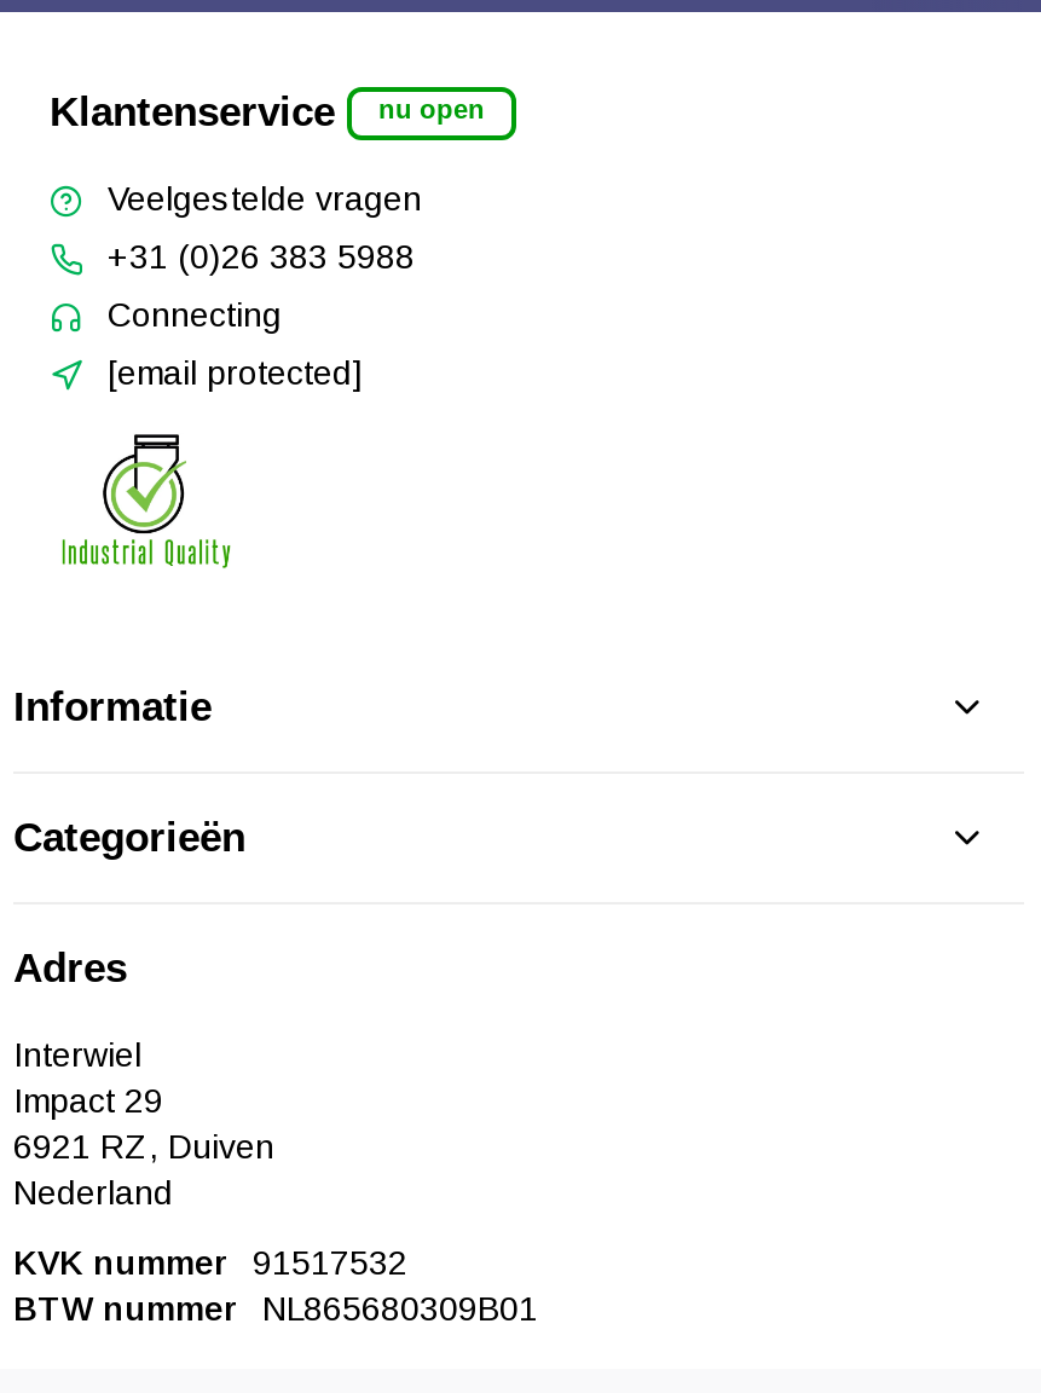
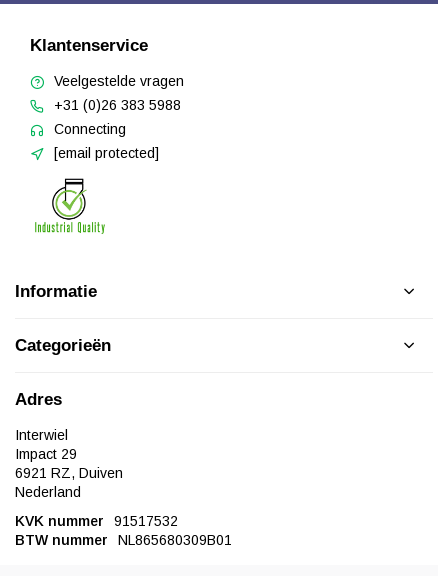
[378,93,485,122] nu open -> none

